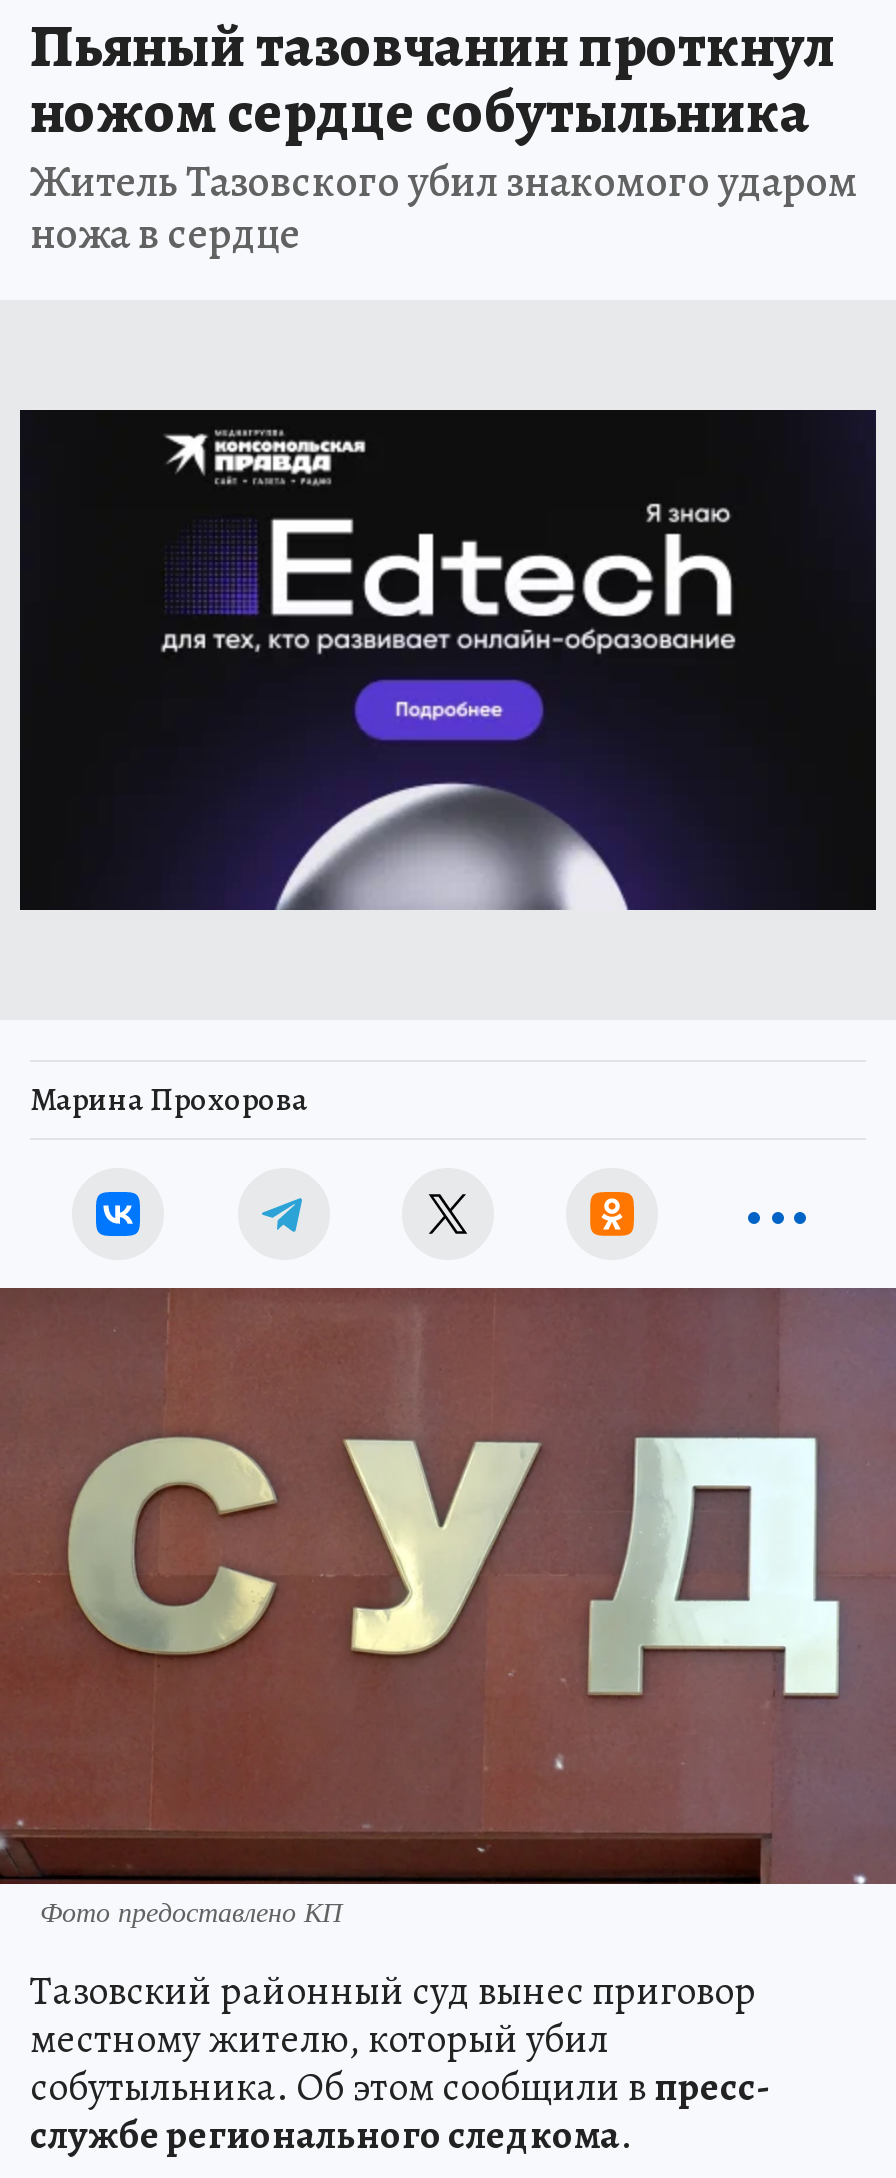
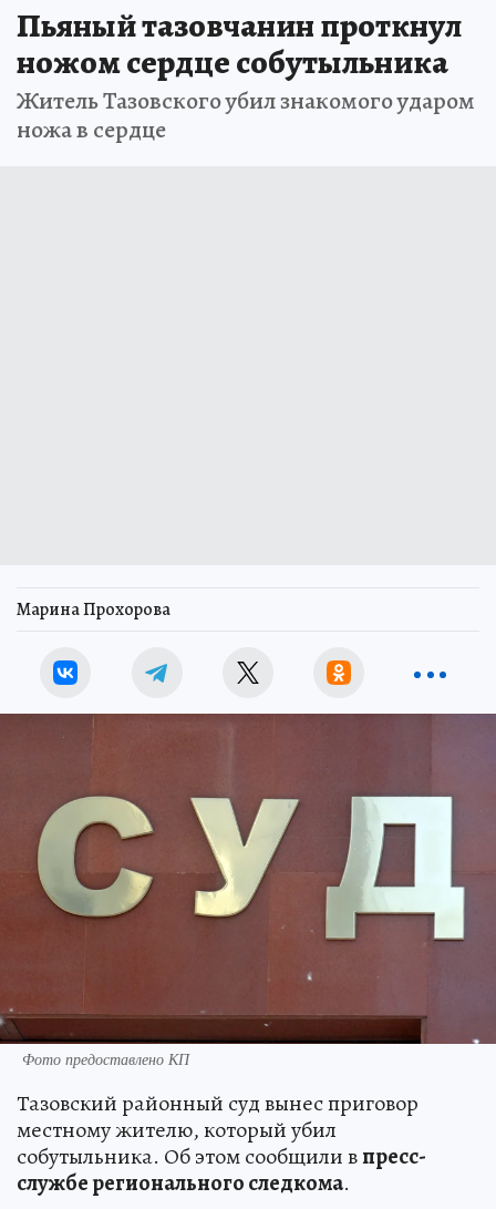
[18,408,878,912] [image] -> none

